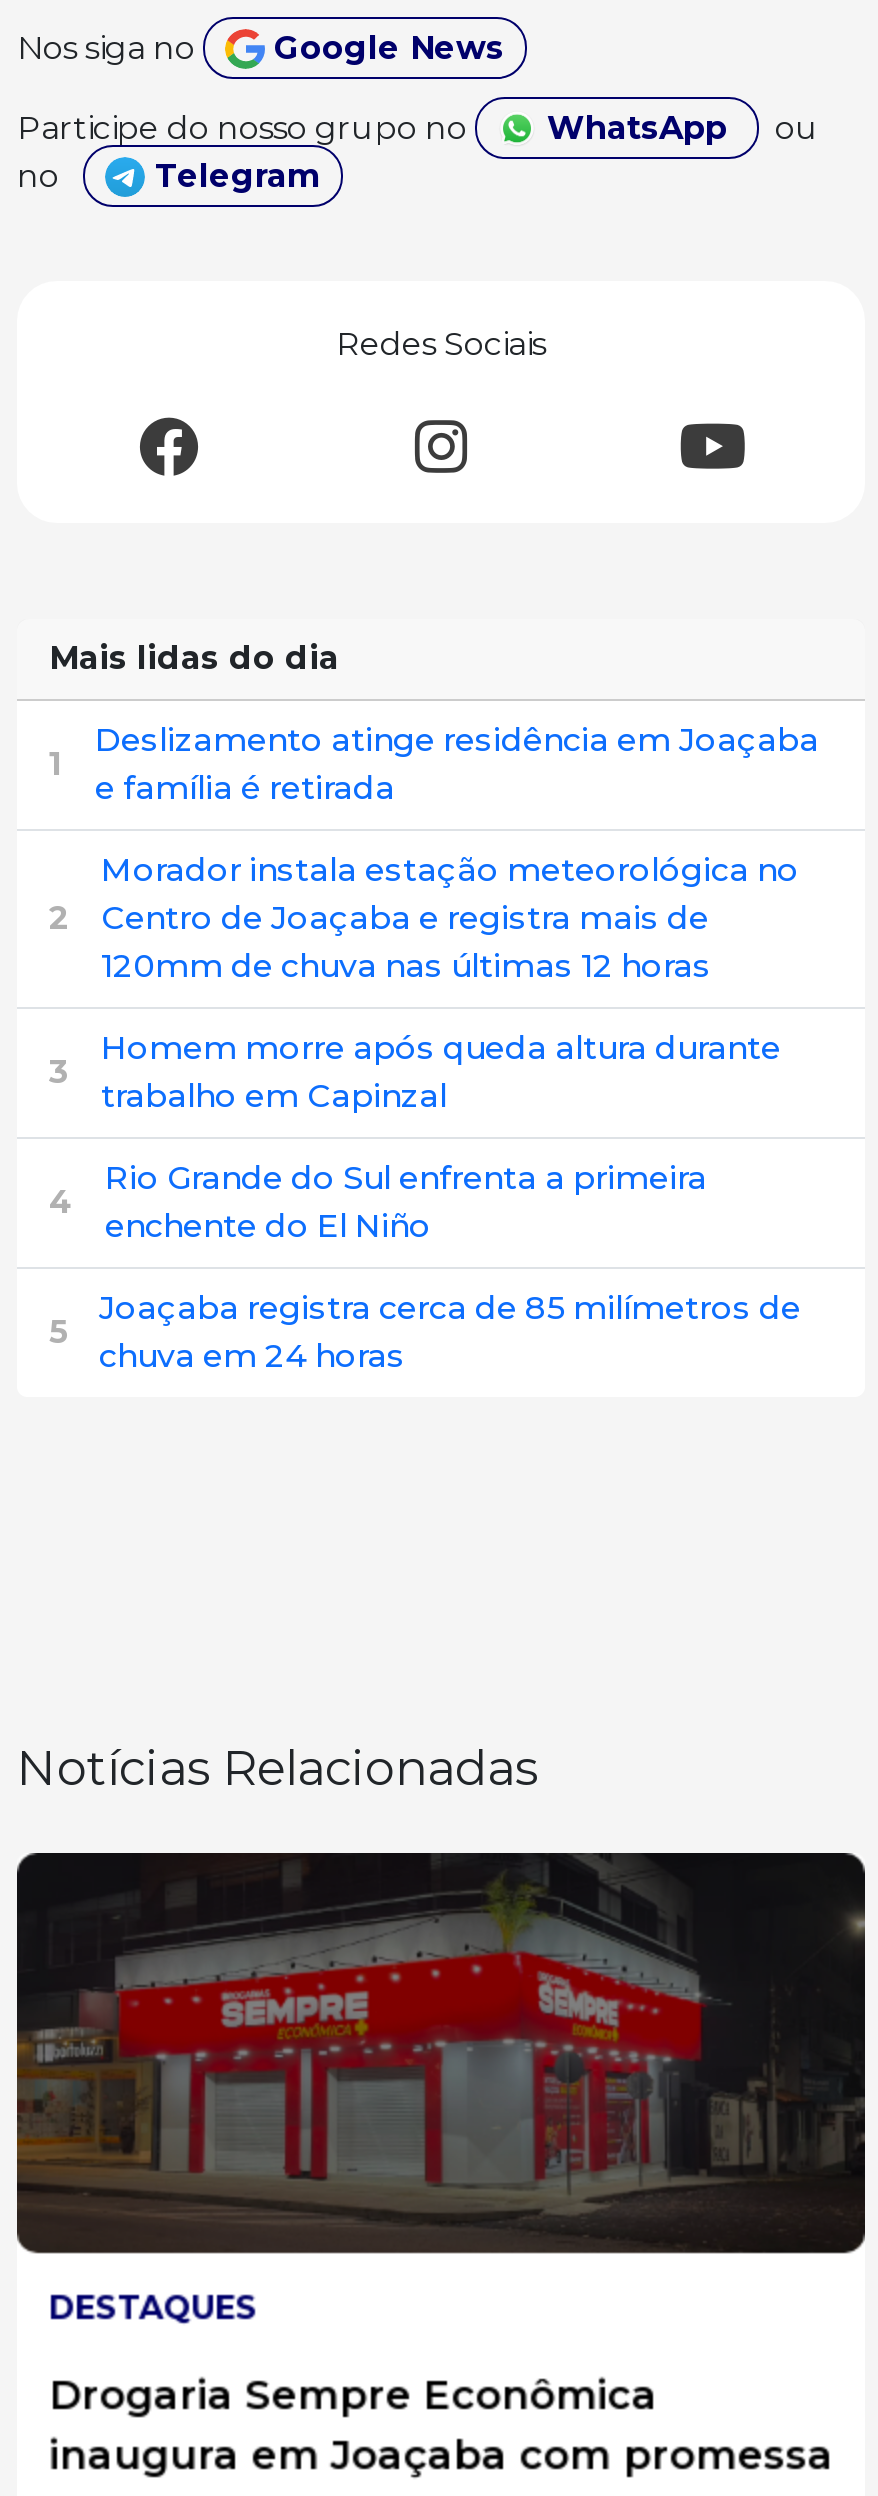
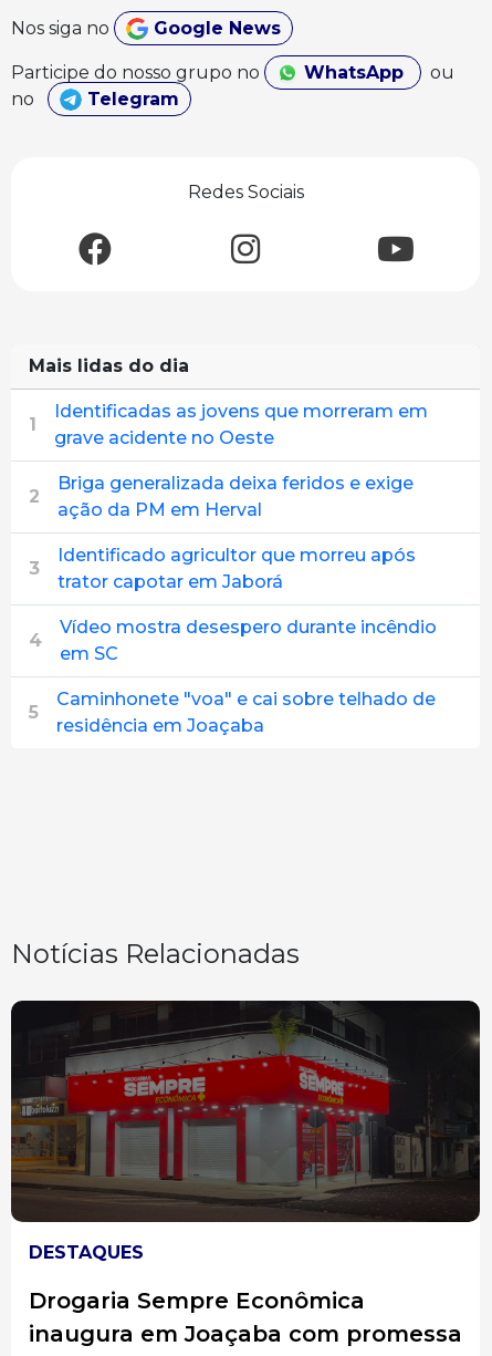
[95,722,819,808] Deslizamento atinge residência em Joaçaba | e família é retirada -> [54,401,428,448] Identificadas as jovens que morreram em | grave acidente no Oeste
[101,852,799,986] Morador instala estação meteorológica no | Centro de Joaçaba e registra mais de | 120mm de chuva nas últimas 12 horas -> [57,473,414,520] Briga generalizada deixa feridos e exige | ação da PM em Herval
[101,1030,781,1116] Homem morre após queda altura durante | trabalho em Capinzal -> [57,545,416,592] Identificado agricultor que morreu após | trator capotar em Jaborá
[105,1160,707,1246] Rio Grande do Sul enfrenta a primeira | enchente do El Niño -> [60,617,437,664] Vídeo mostra desespero durante incêndio | em SC
[99,1290,801,1376] Joaçaba registra cerca de 85 milímetros de | chuva em 24 horas -> [56,689,436,736] Caminhonete "voa" e cai sobre telhado de | residência em Joaçaba

